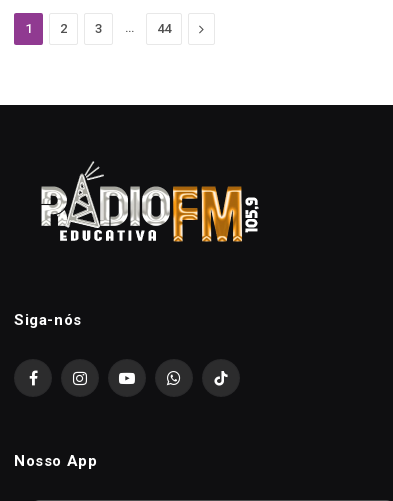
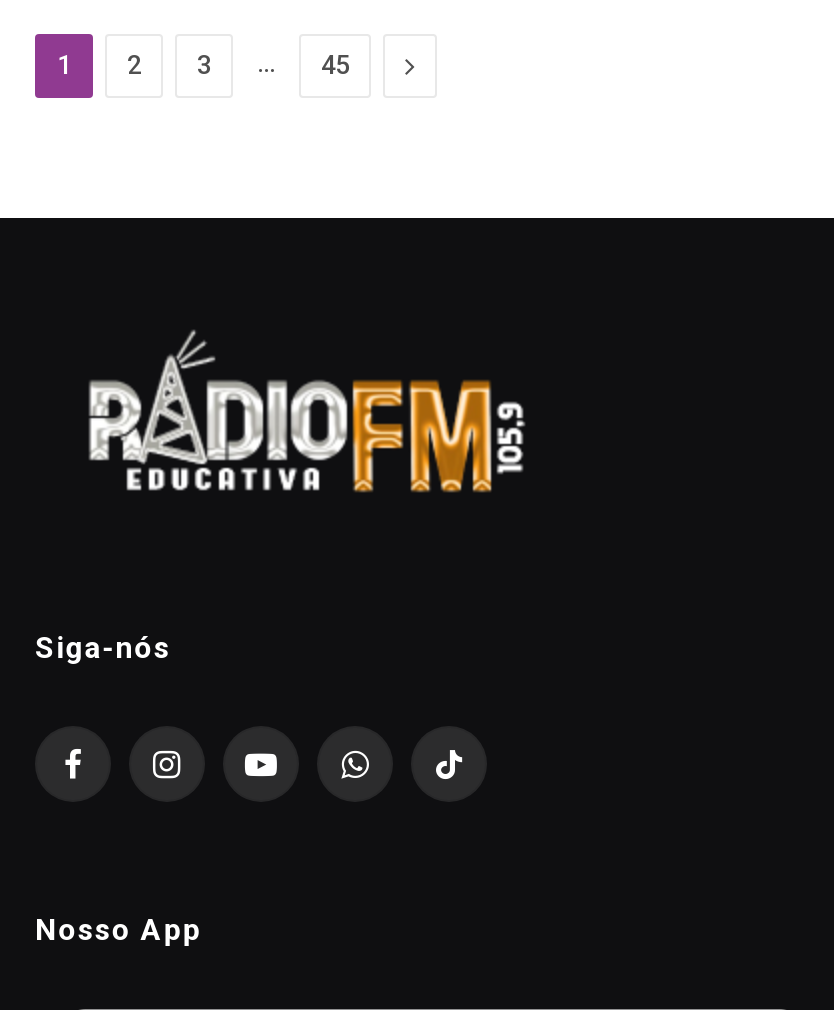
[157,21,171,36] 44 -> [321,51,349,81] 45

